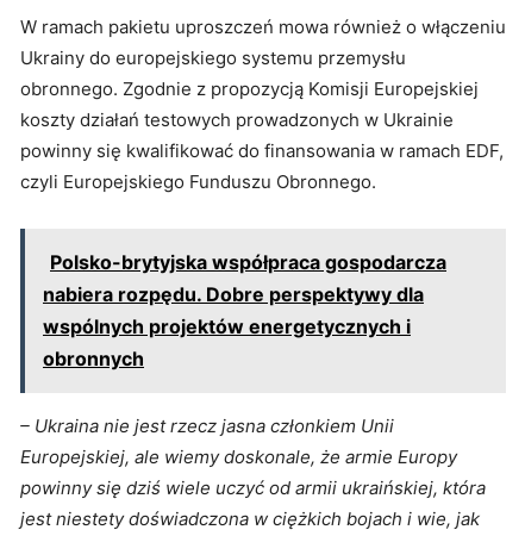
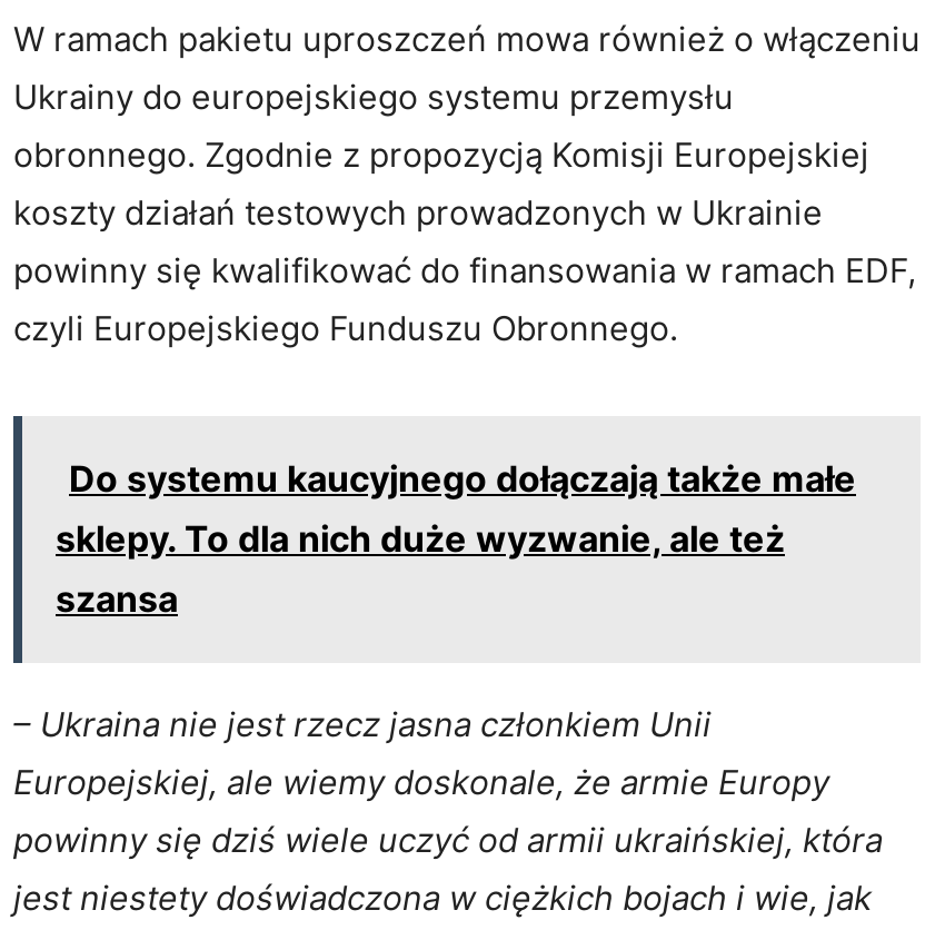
[43,250,446,370] Polsko-brytyjska współpraca gospodarcza | nabiera rozpędu. Dobre perspektywy dla | wspólnych projektów energetycznych i | obronnych -> [56,457,856,621] Do systemu kaucyjnego dołączają także małe | sklepy. To dla nich duże wyzwanie, ale też | szansa

